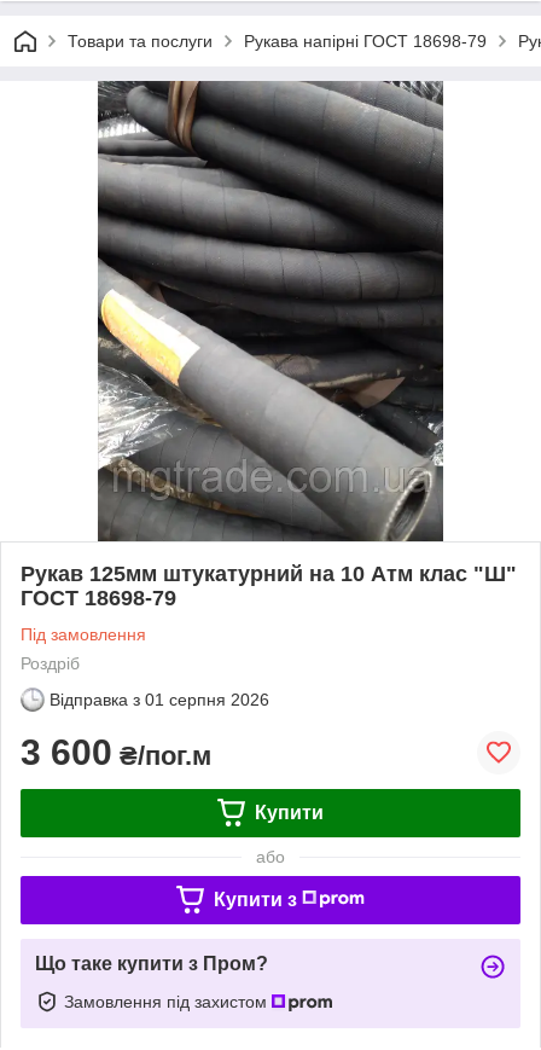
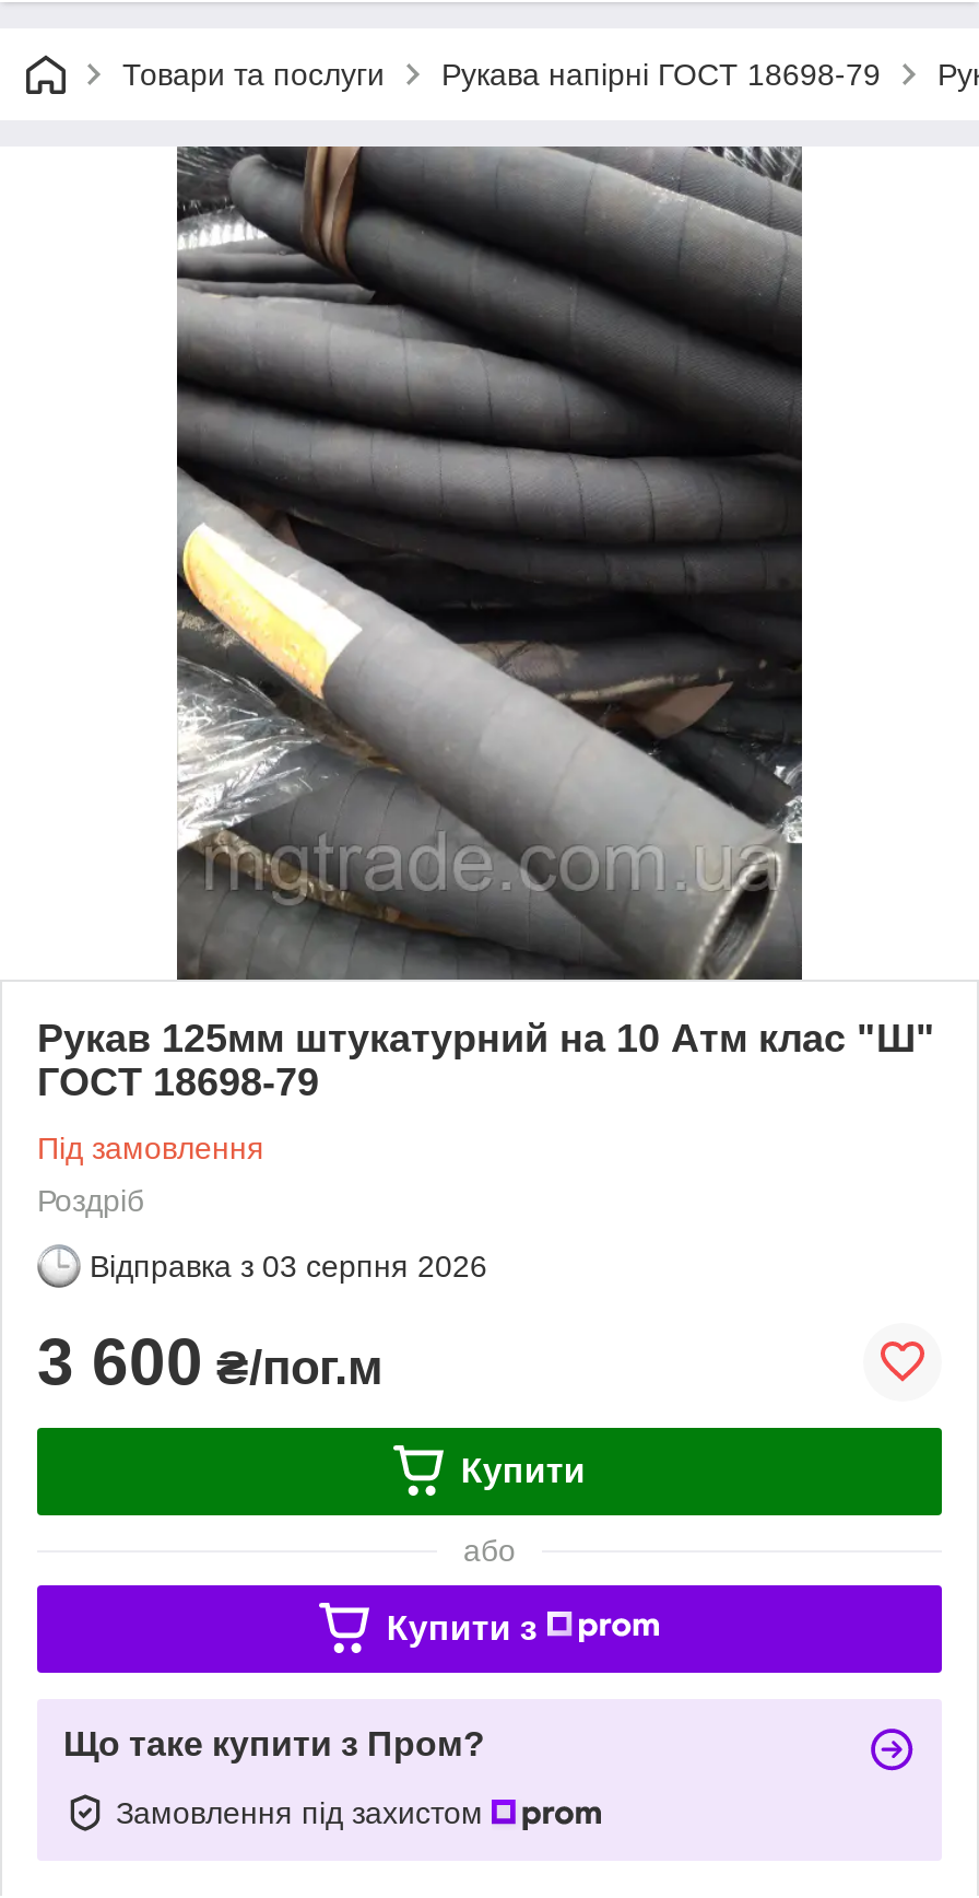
[50,690,269,709] Відправка з 01 серпня 2026 -> [90,1248,487,1283] Відправка з 03 серпня 2026

